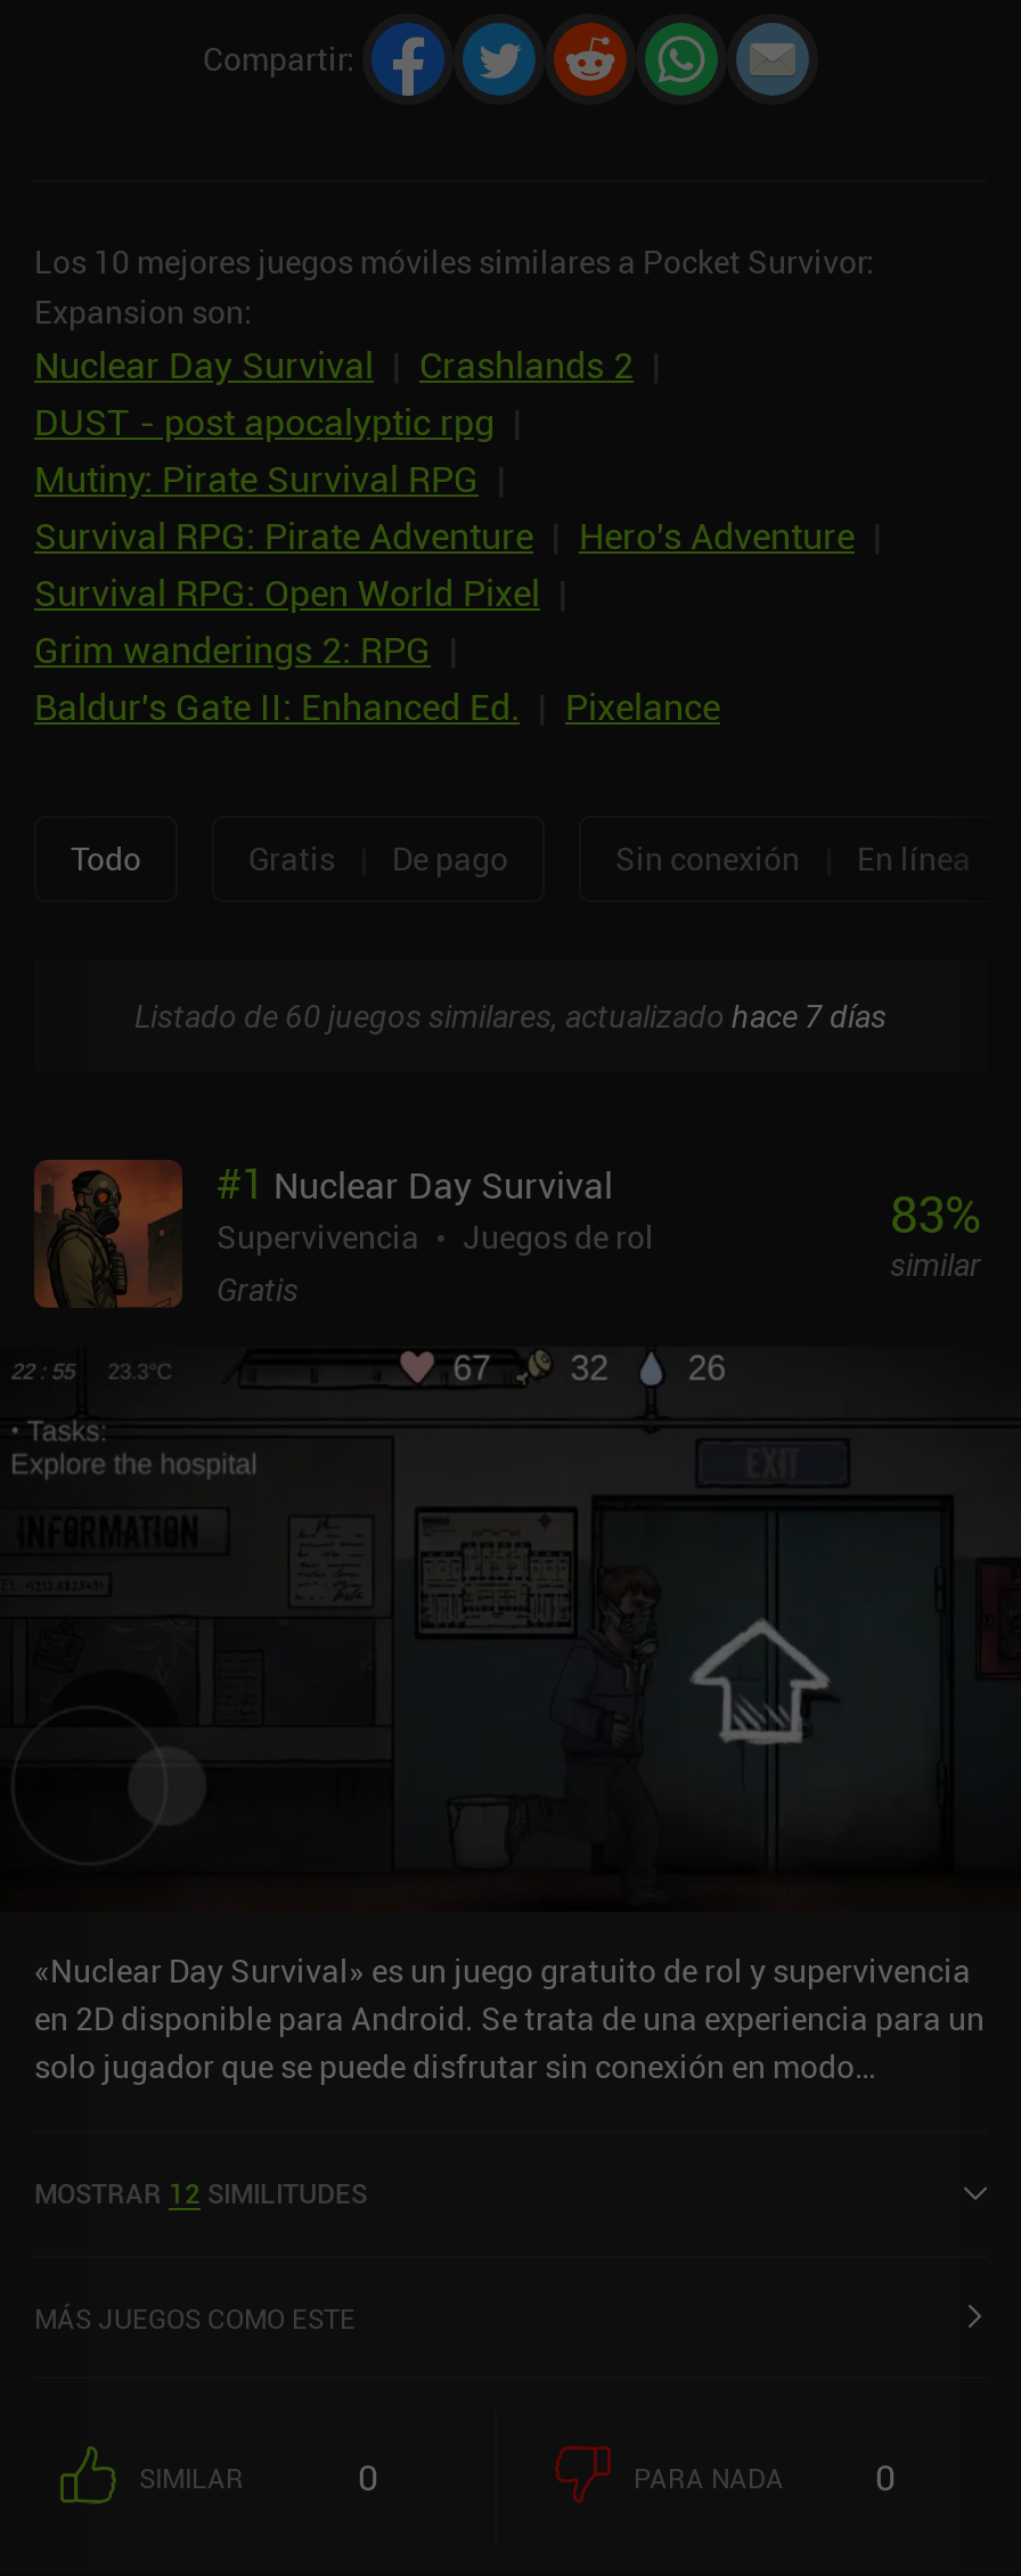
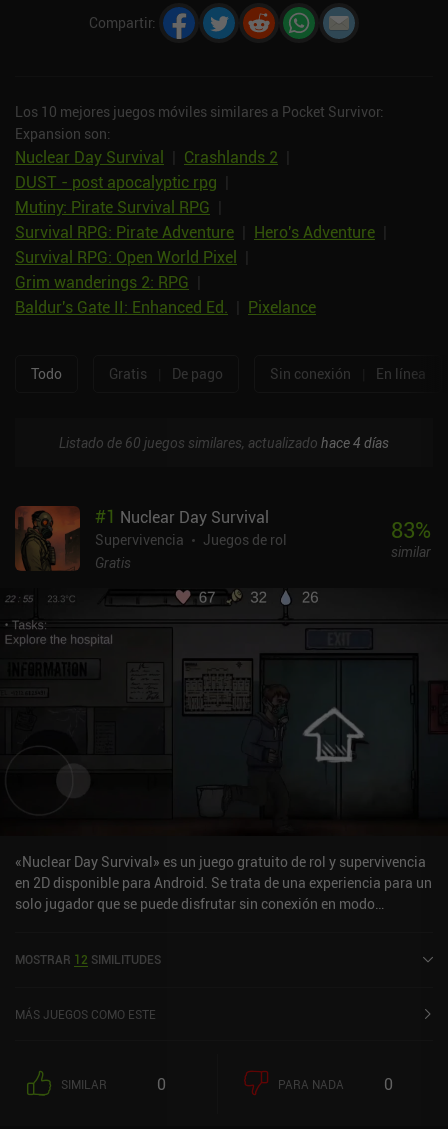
[134,993,887,1037] Listado de 60 juegos similares, actualizado hace 7 días -> [59,433,389,452] Listado de 60 juegos similares, actualizado hace 4 días

